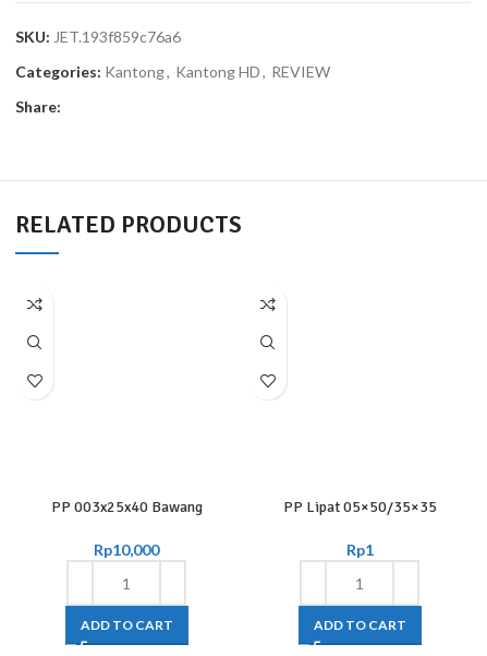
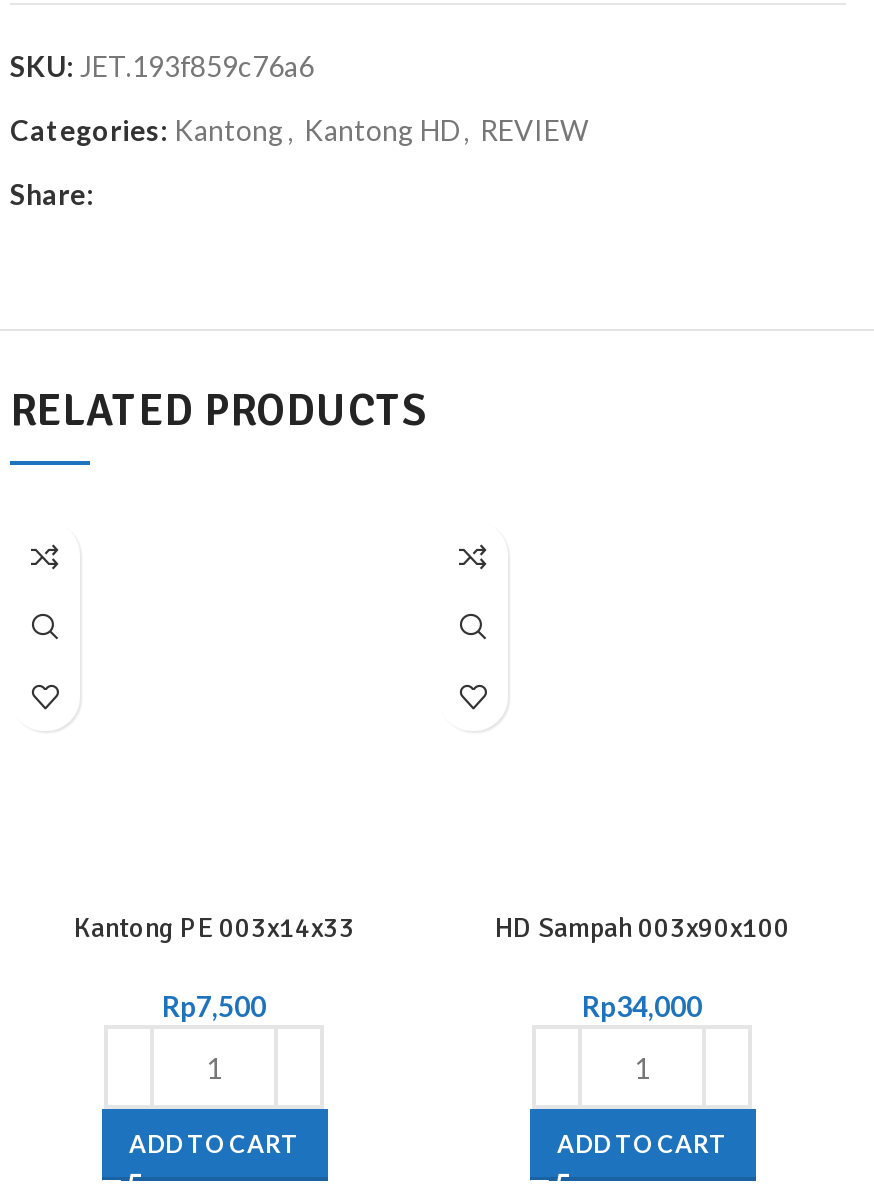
[51,498,202,516] PP 003x25x40 Bawang -> [73,911,355,945] Kantong PE 003x14x33
[283,498,436,516] PP Lipat 05×50/35×35 -> [494,911,790,945] HD Sampah 003x90x100
[94,540,159,559] Rp10,000 -> [162,989,266,1023] Rp7,500
[346,540,373,559] Rp1 -> [582,989,702,1023] Rp34,000

